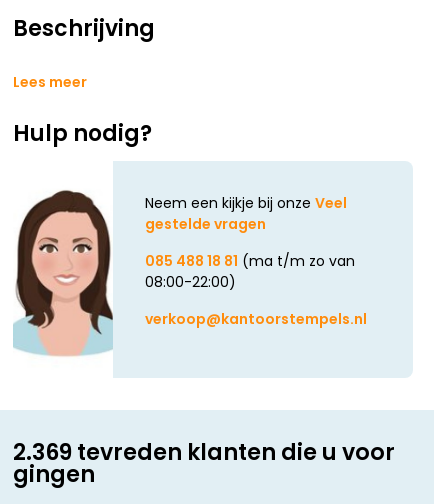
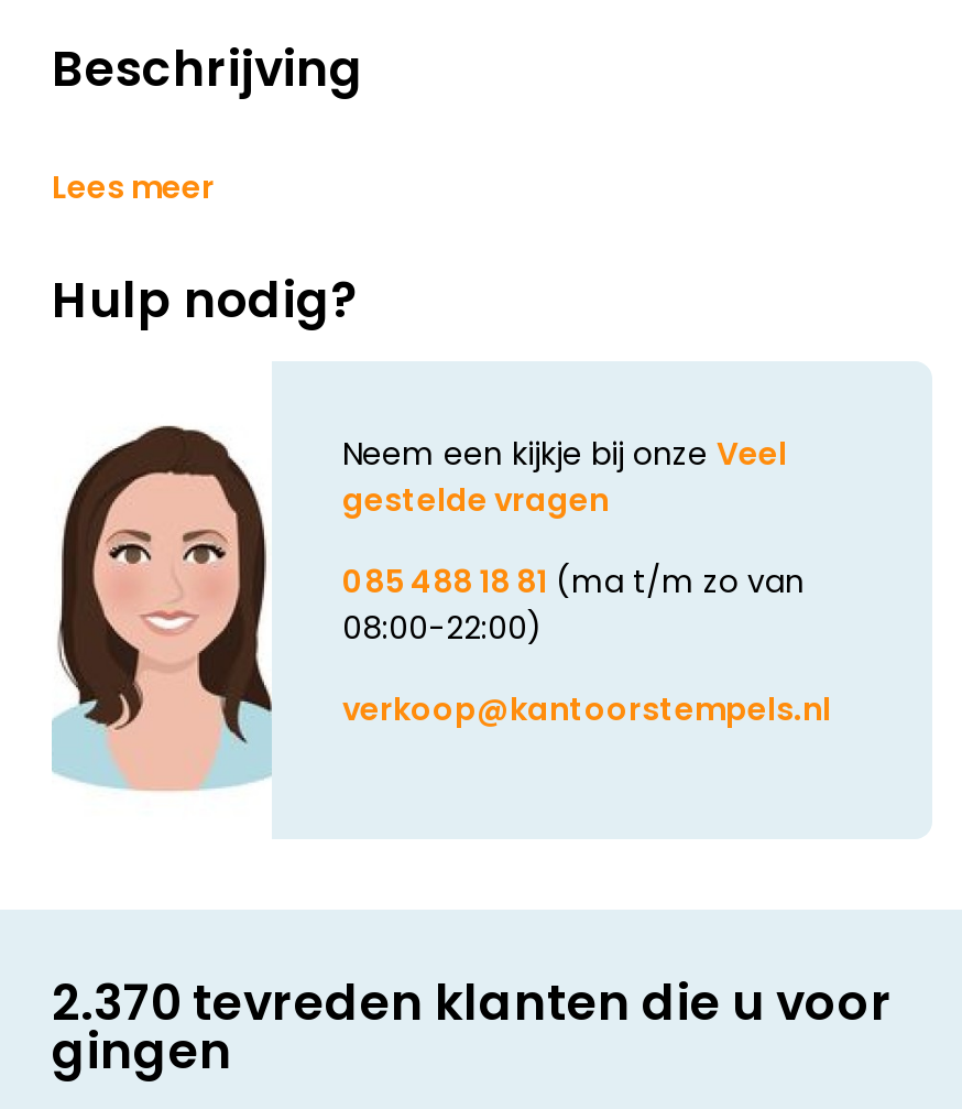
[13,437,395,468] 2.369 tevreden klanten die u voor -> [52,970,893,1038] 2.370 tevreden klanten die u voor

